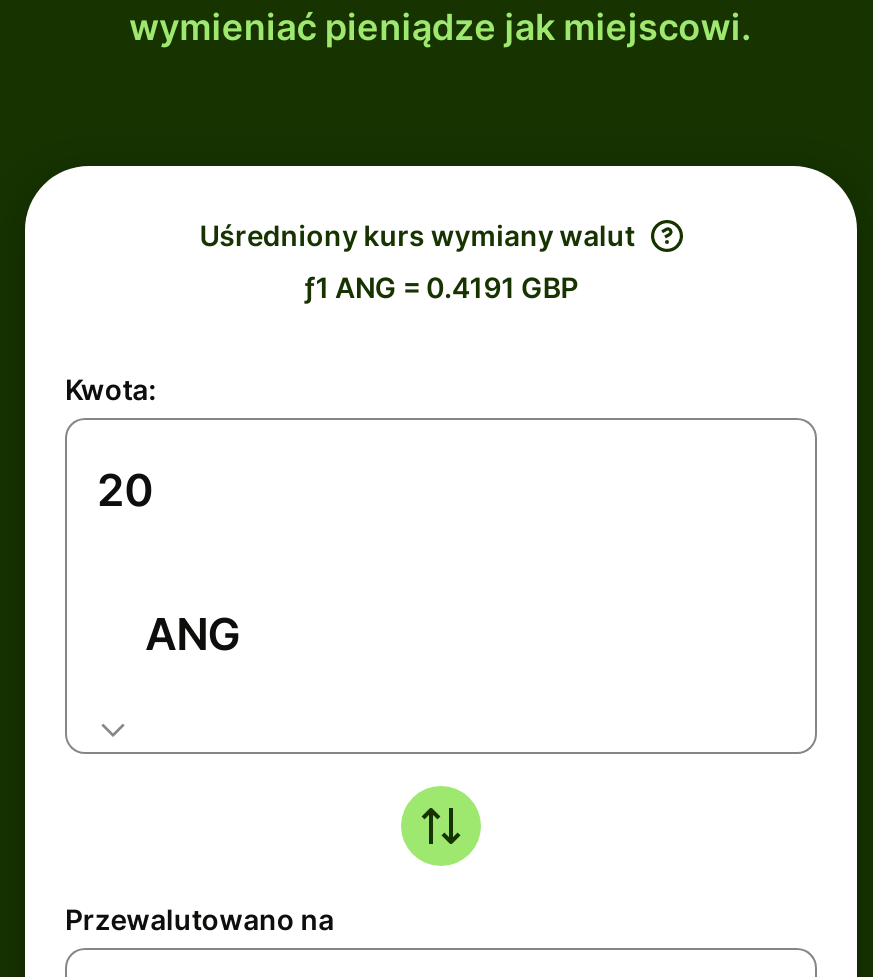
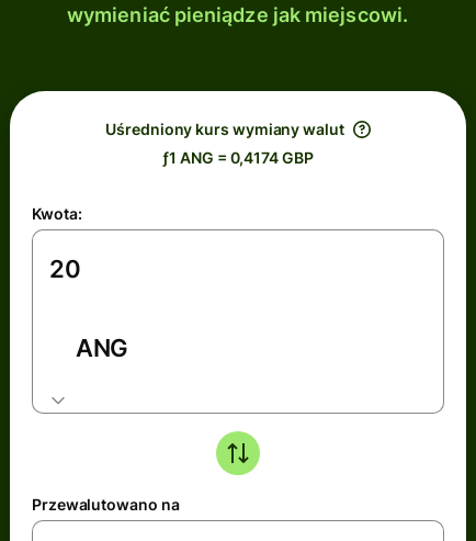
[304,270,578,304] ƒ1 ANG = 0.4191 GBP -> [163,148,313,167] ƒ1 ANG = 0,4174 GBP

